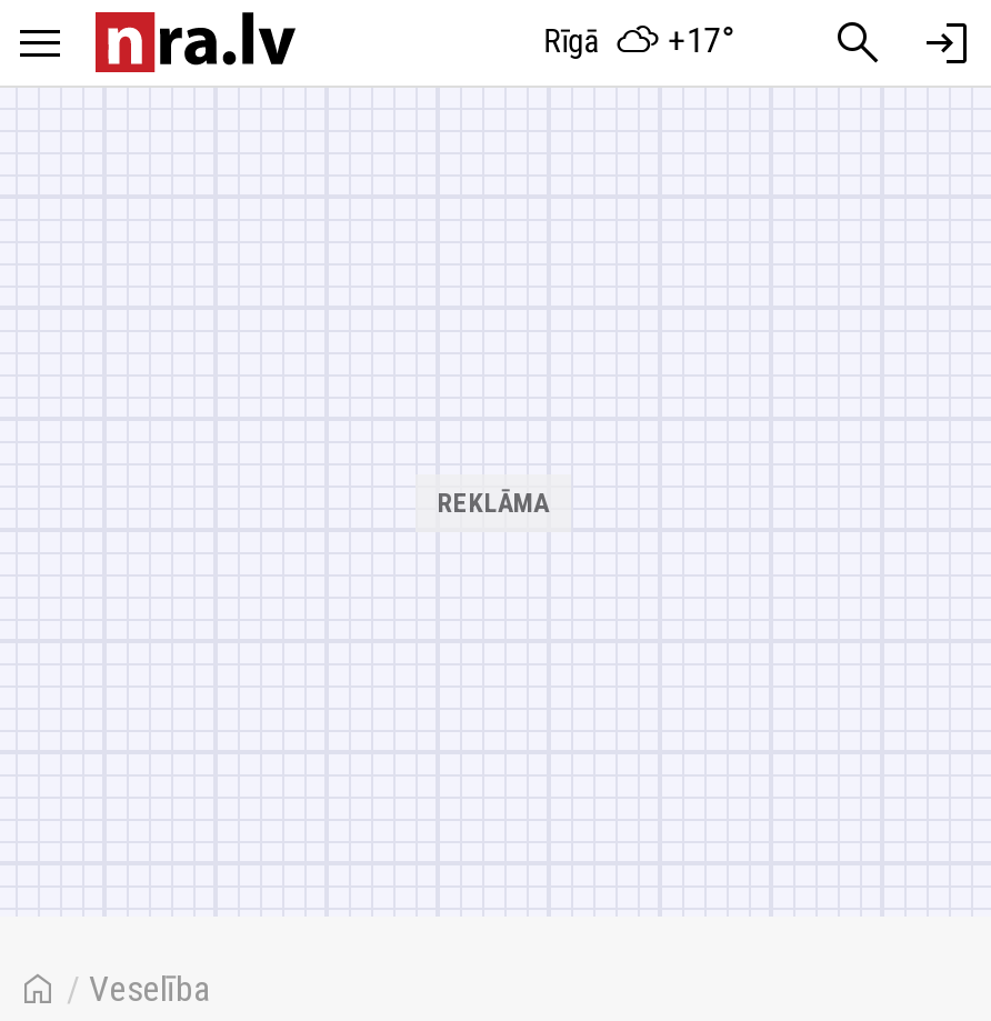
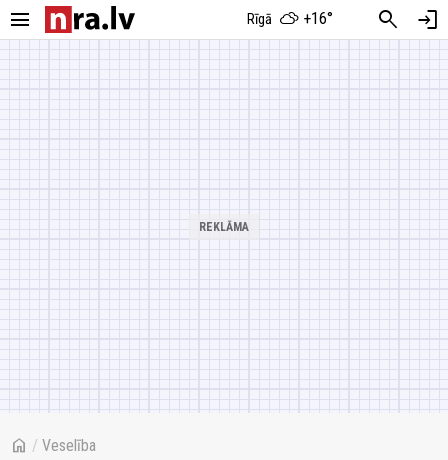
[544,19,735,61] Rīgā +17° -> [247,9,333,28] Rīgā +16°

